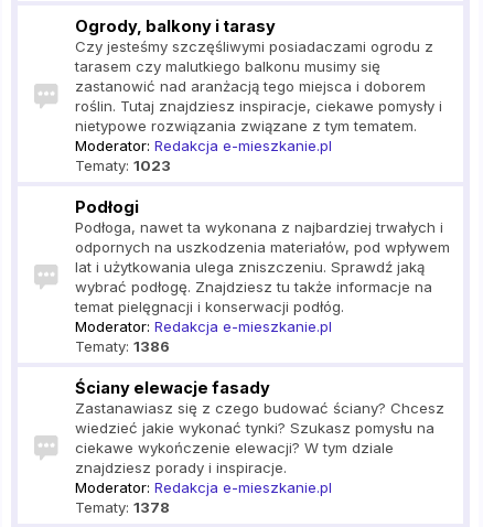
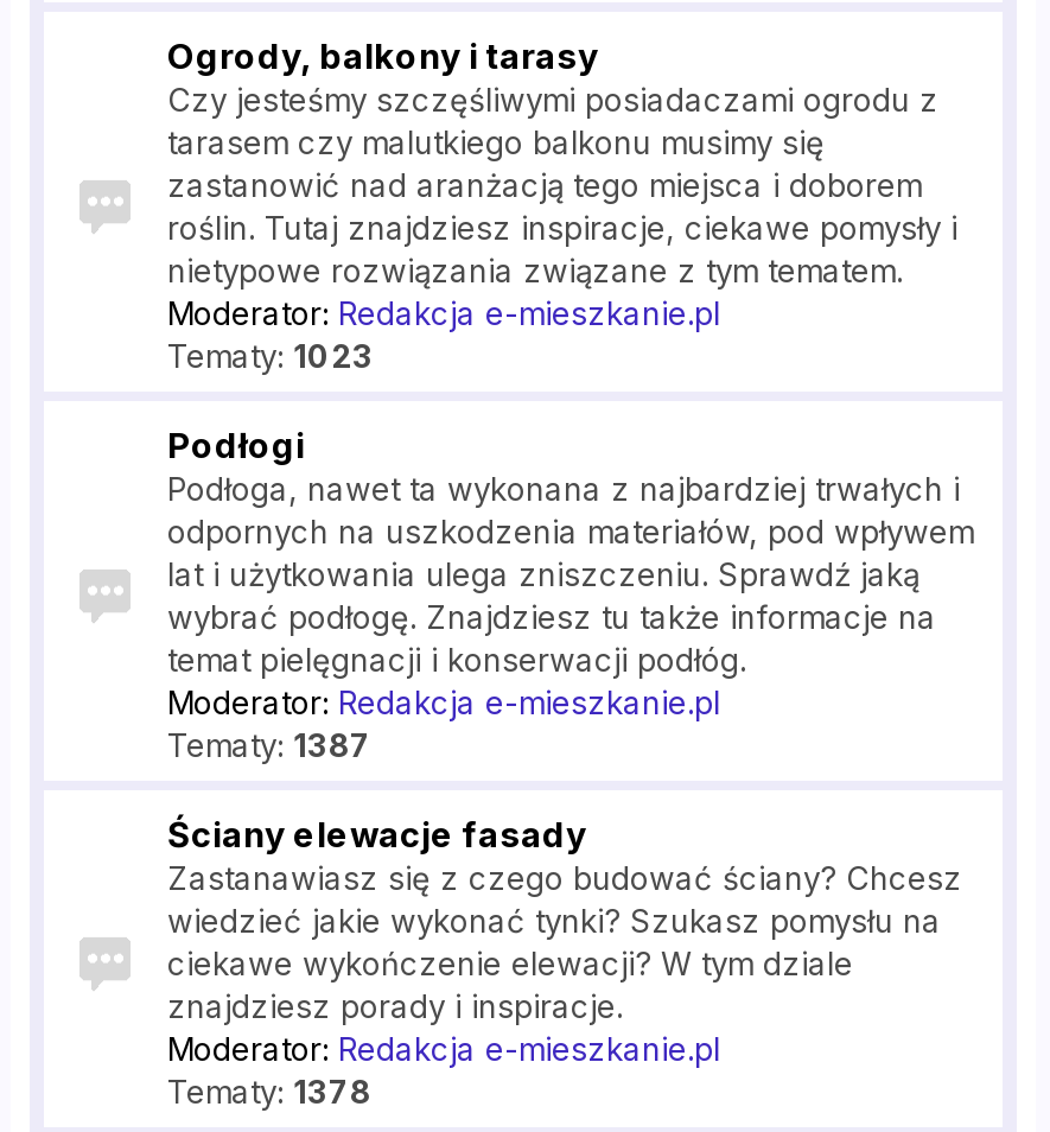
[75,338,170,355] Tematy: 1386 -> [167,727,371,765] Tematy: 1387

